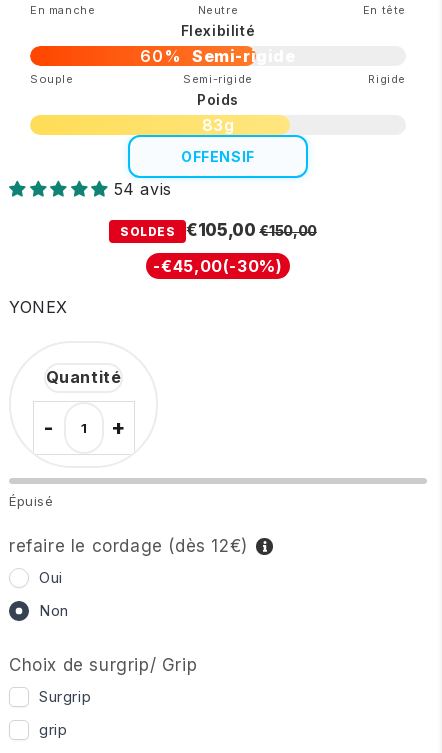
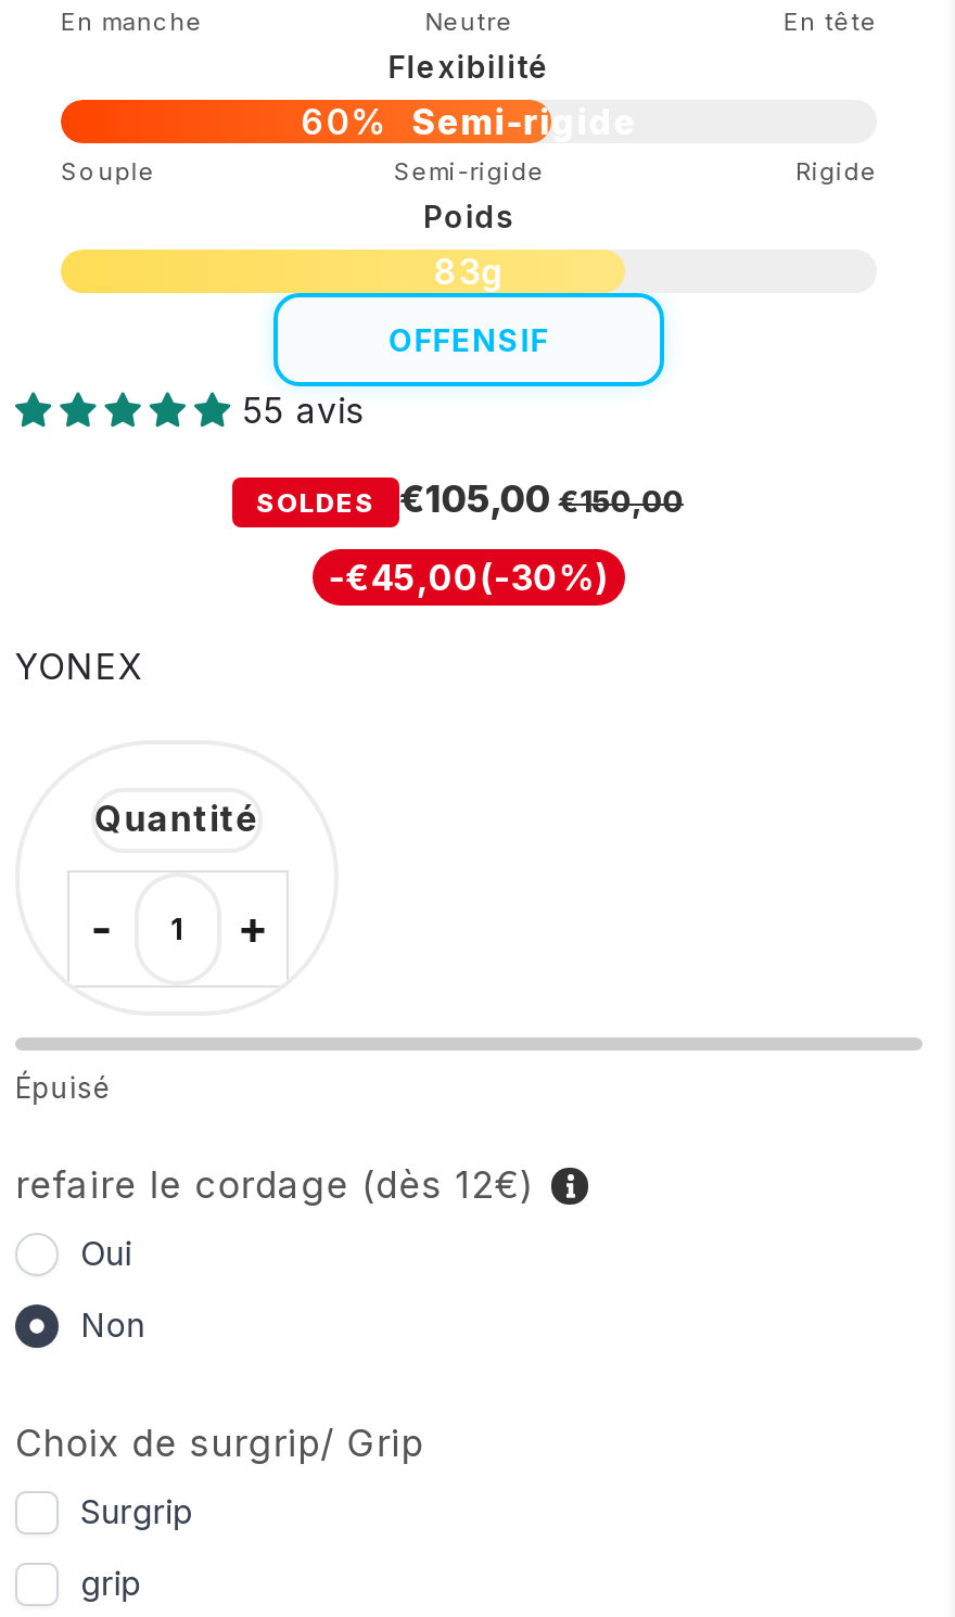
[114,179,172,199] 54 avis -> [242,389,364,432] 55 avis

